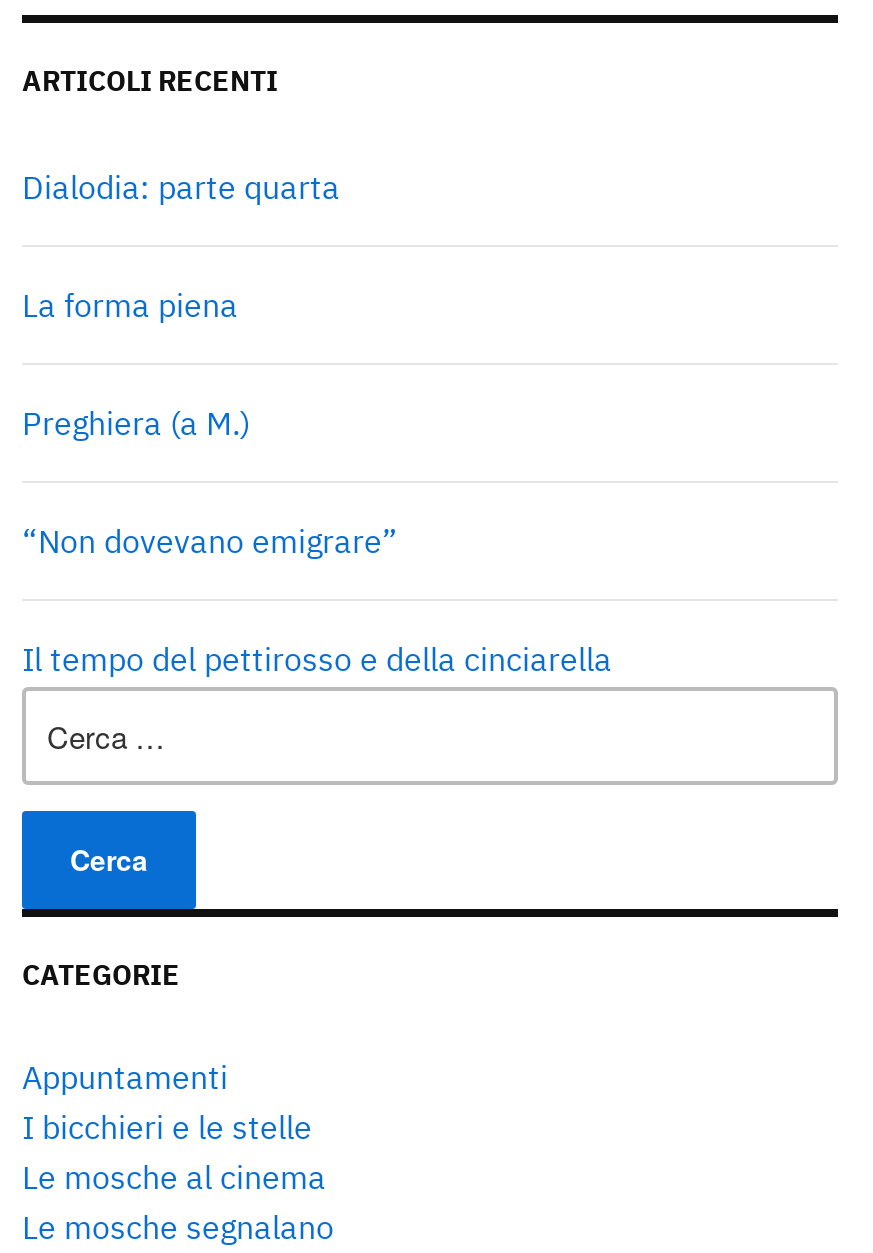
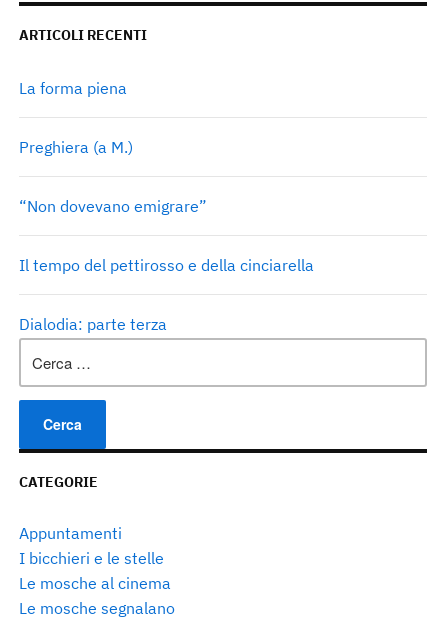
[22,167,340,207] Dialodia: parte quarta -> none
moved [22,285,612,679] -> [19,78,314,275]: La forma piena | Preghiera (a M.) | “Non dovevano emigrare” | Il tempo del pettirosso e della cinciarella
none -> [19,314,167,334] Dialodia: parte terza

